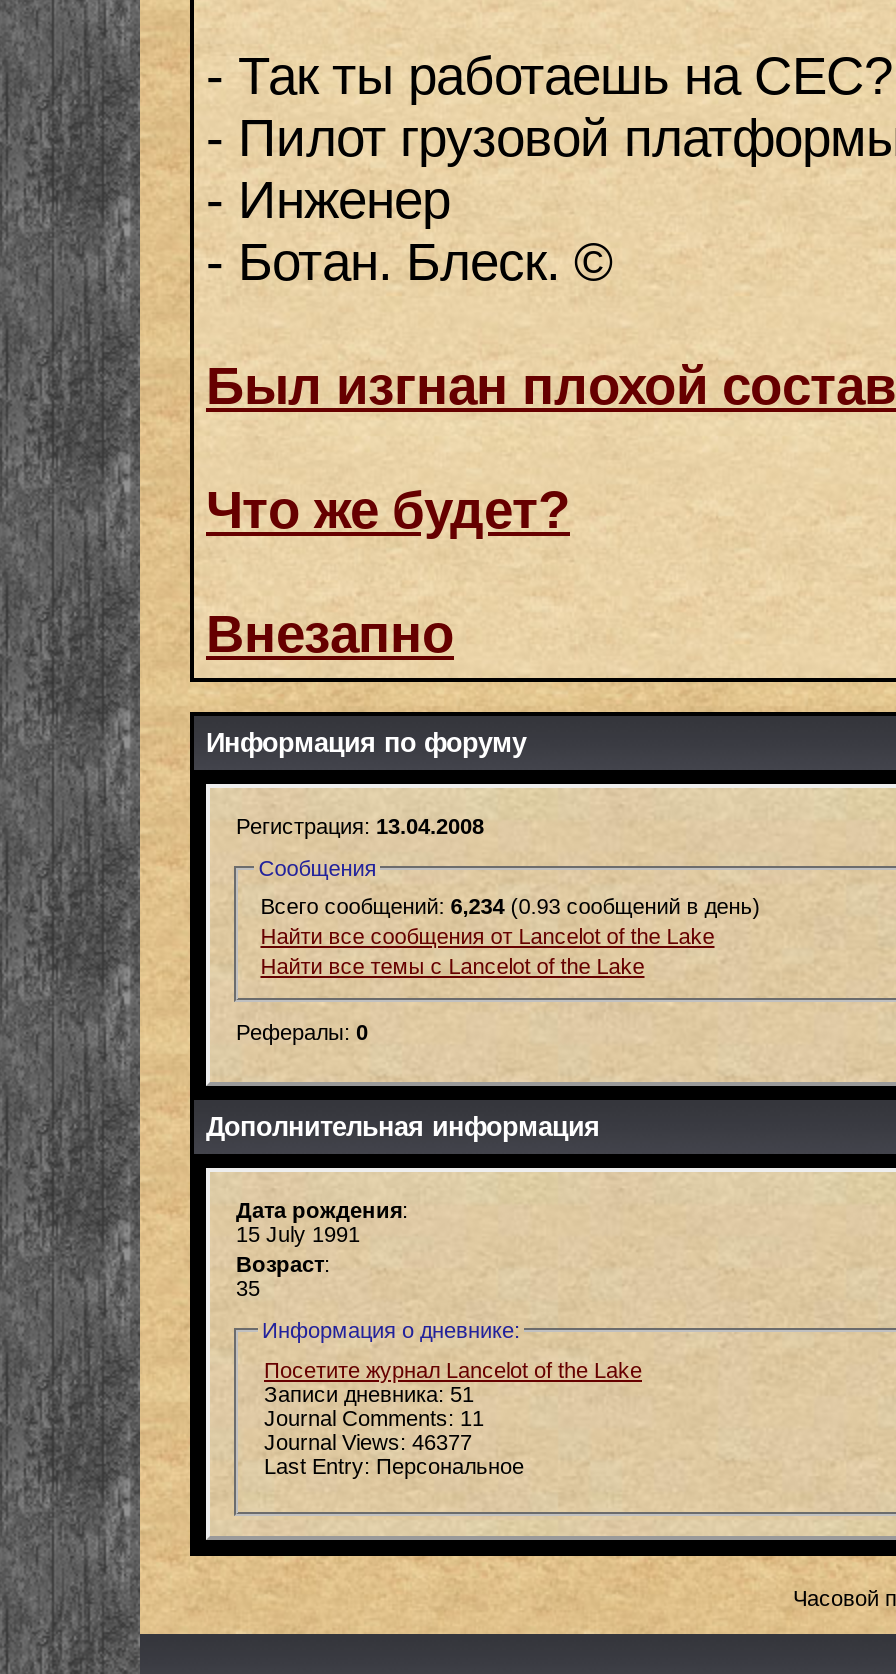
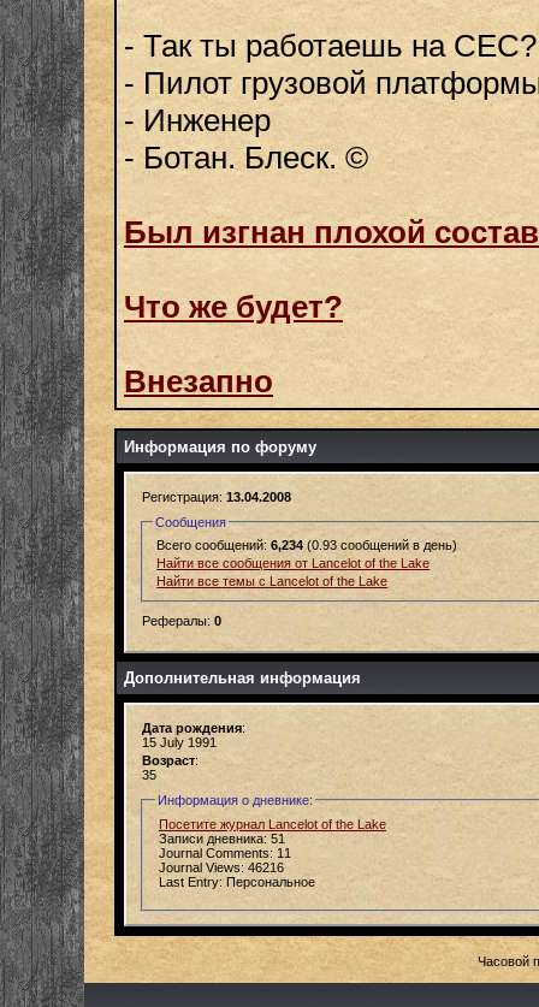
[264,1429,472,1453] Journal Views: 46377 -> [159,860,284,874] Journal Views: 46216

